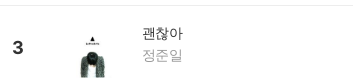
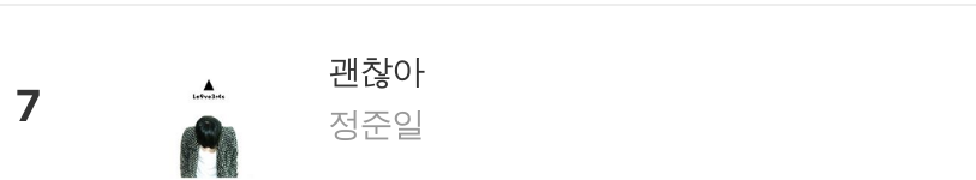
[11,37,22,58] 3 -> [16,80,40,131] 7

